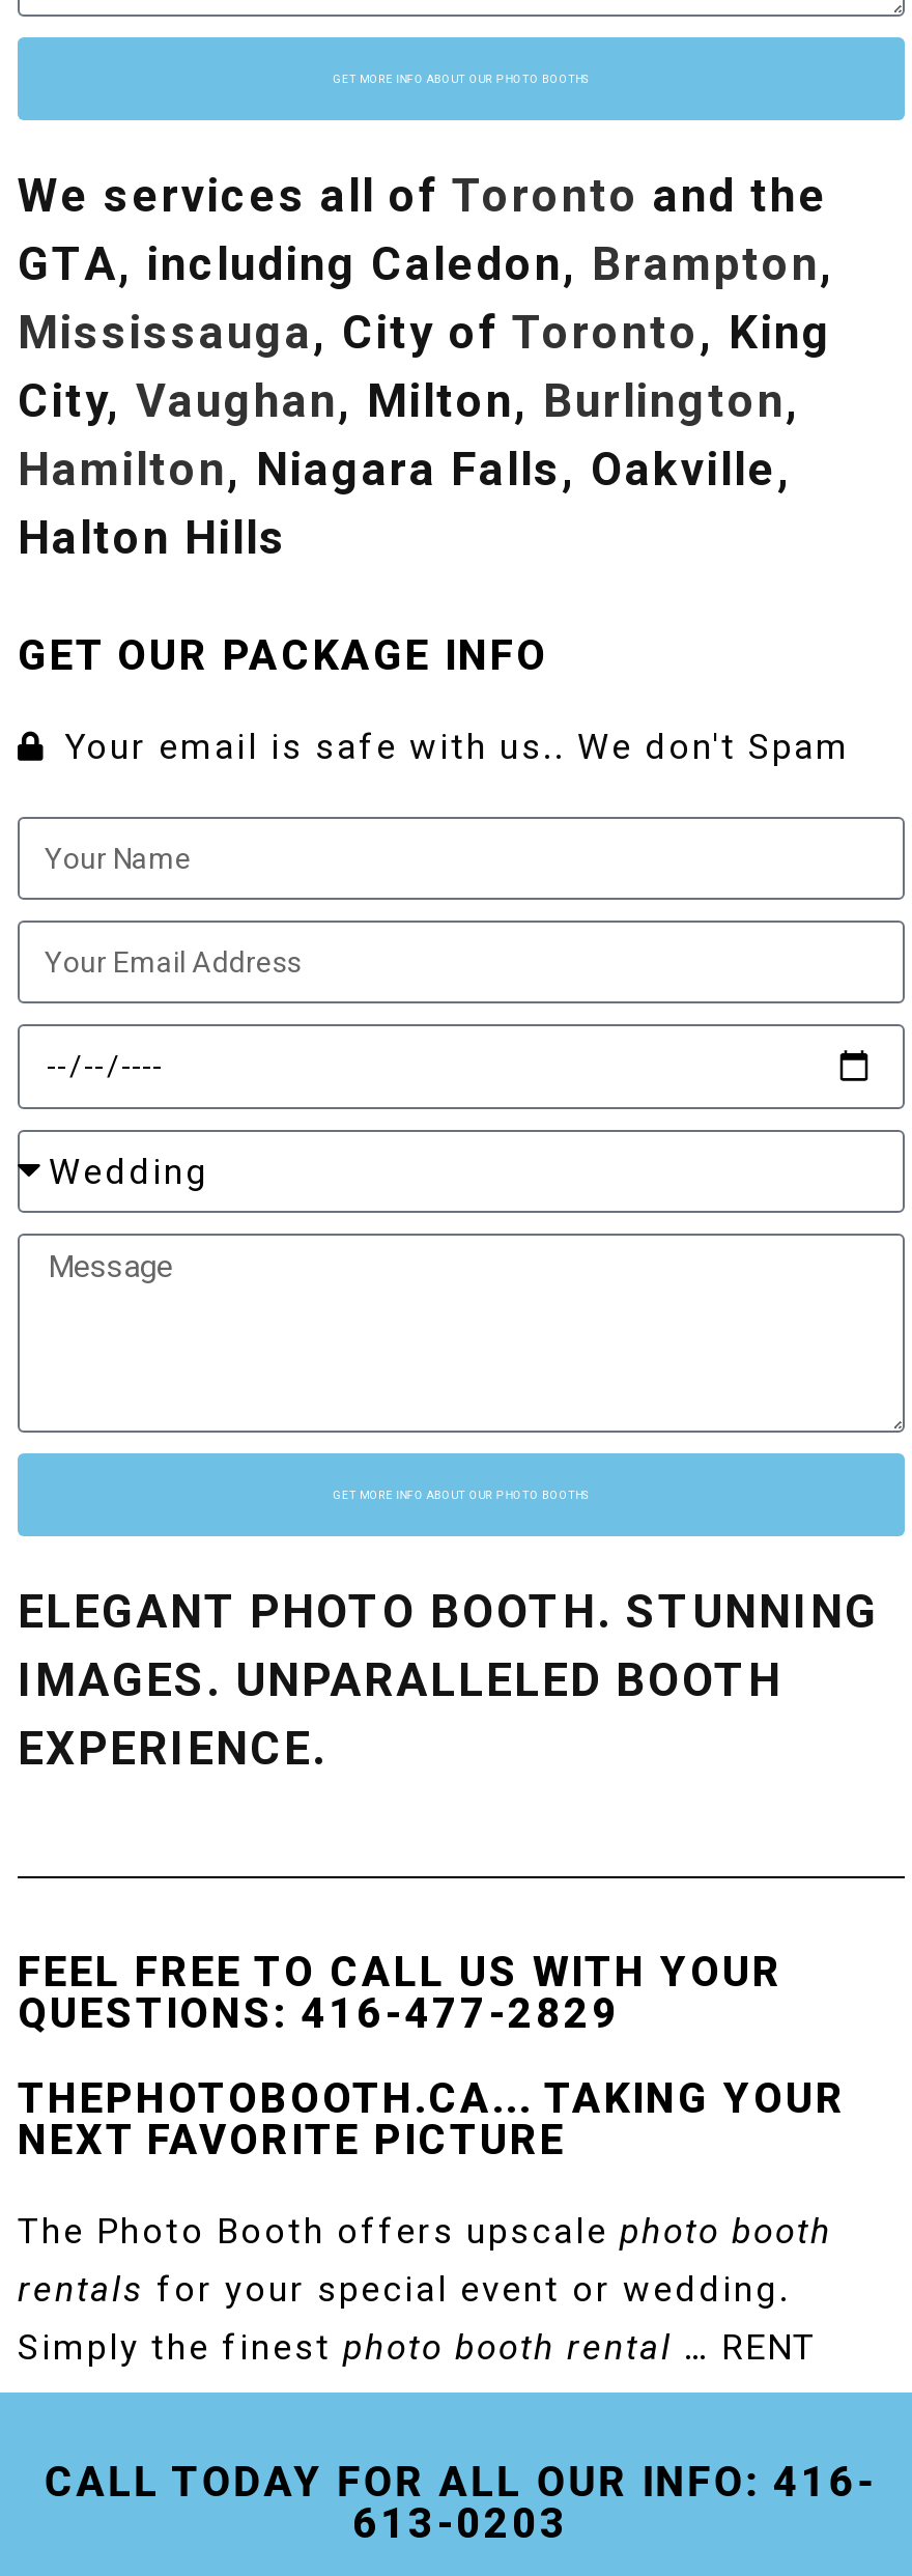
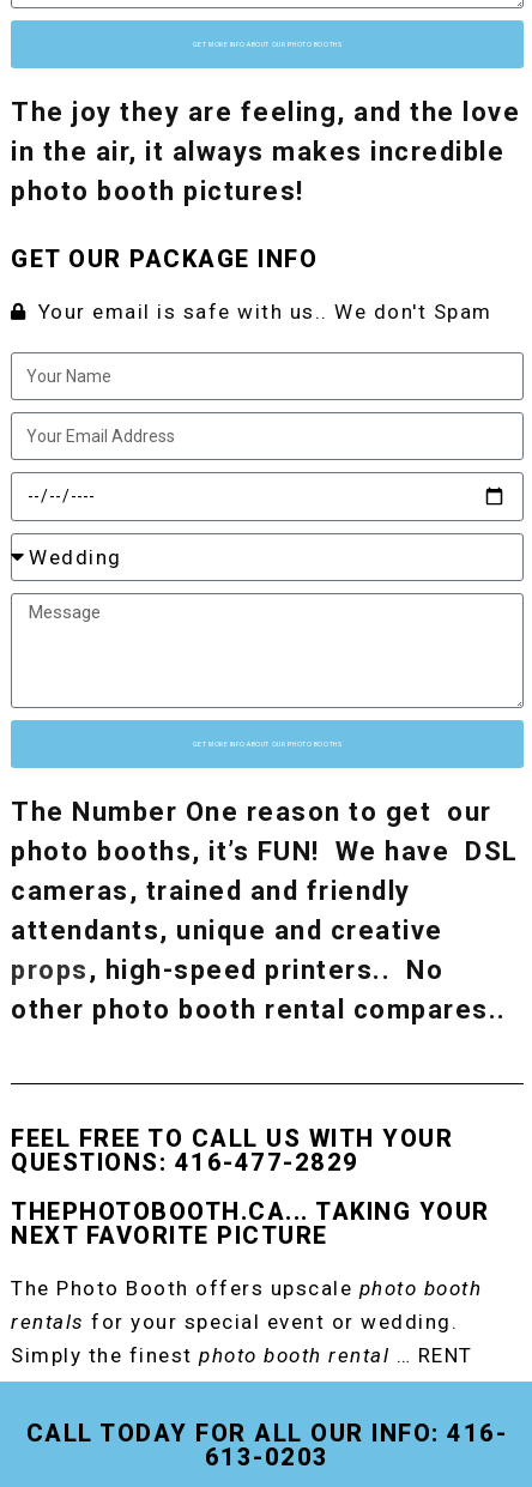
[18,168,835,564] We services all of Toronto and the | GTA, including Caledon, Brampton, | Mississauga, City of Toronto, King | City, Vaughan, Milton, Burlington, | Hamilton, Niagara Falls, Oakville, | Halton Hills -> [11,96,520,206] The joy they are feeling, and the love | in the air, it always makes incredible | photo booth pictures!
moved [18,630,850,767] -> [11,244,492,324]: GET OUR PACKAGE INFO | Your email is safe with us.. We don't Spam
[18,1584,879,1775] ELEGANT PHOTO BOOTH. STUNNING | IMAGES. UNPARALLELED BOOTH | EXPERIENCE. -> [11,796,518,1024] The Number One reason to get our | photo booths, it’s FUN! We have DSL | cameras, trained and friendly | attendants, unique and creative | props, high-speed printers.. No | other photo booth rental compares..

